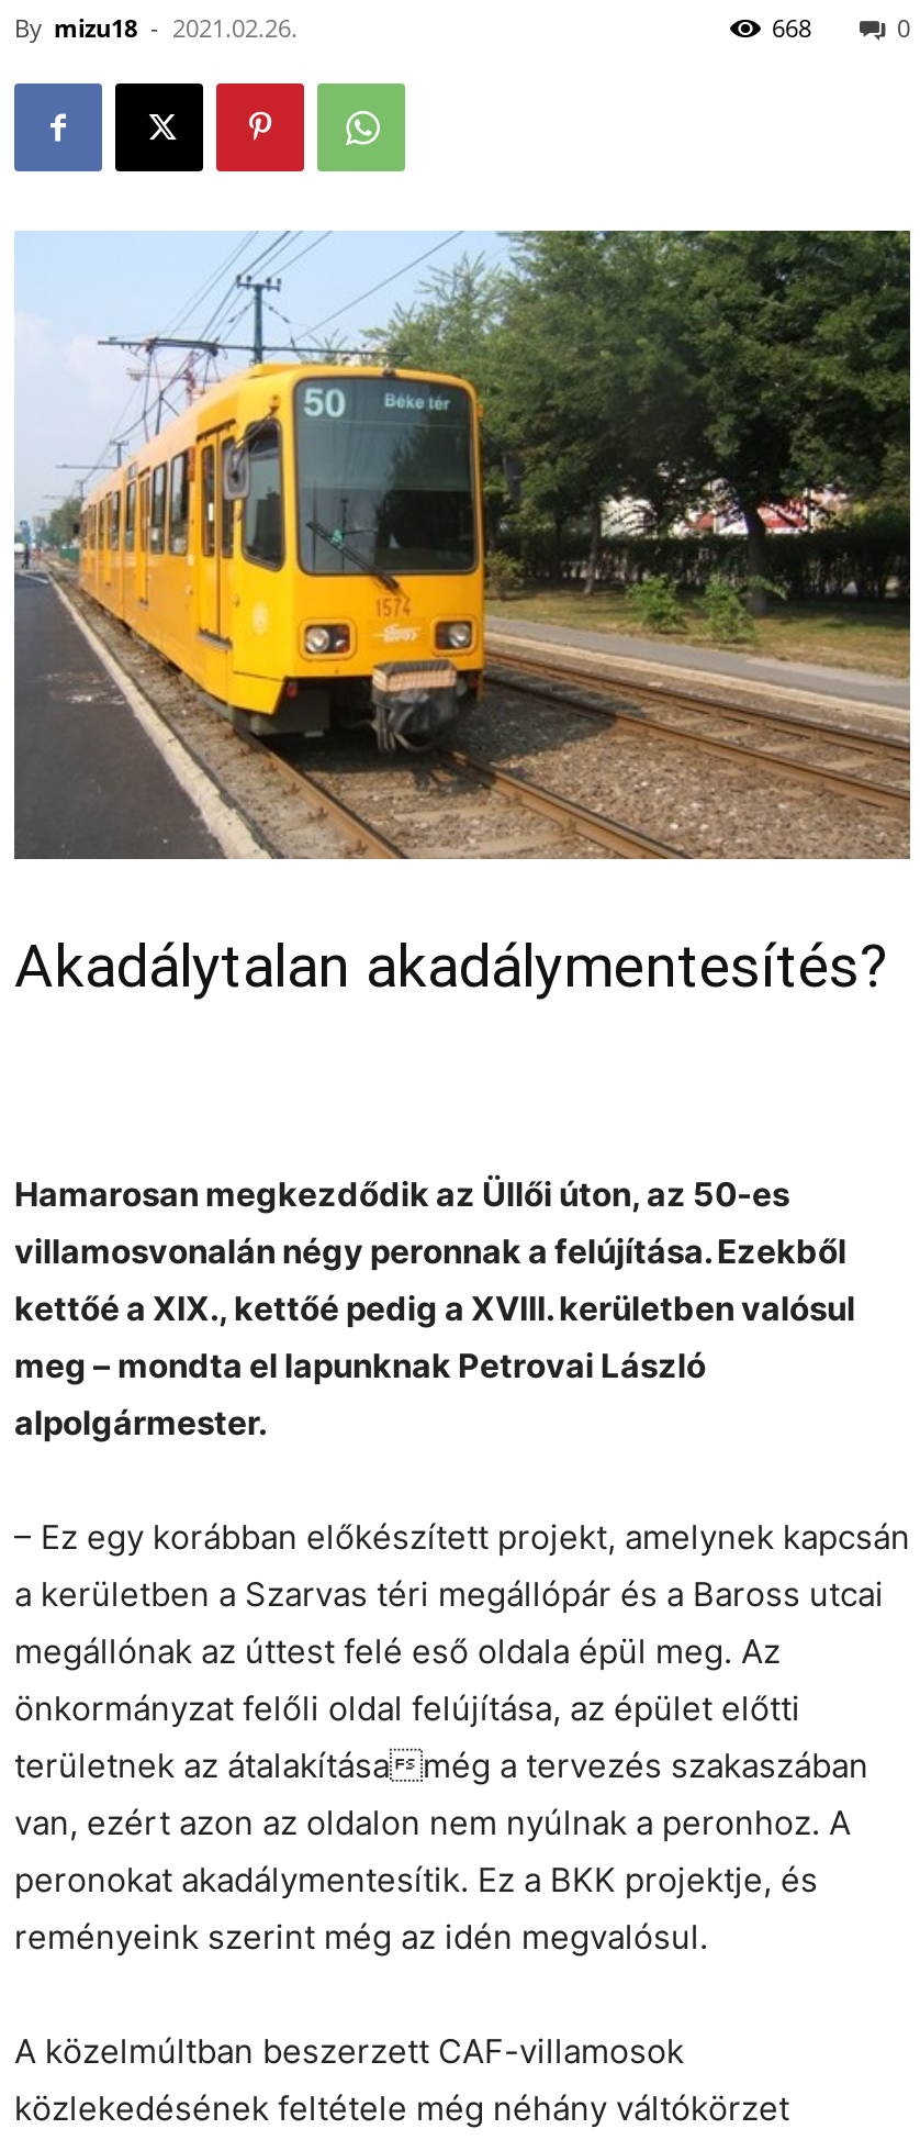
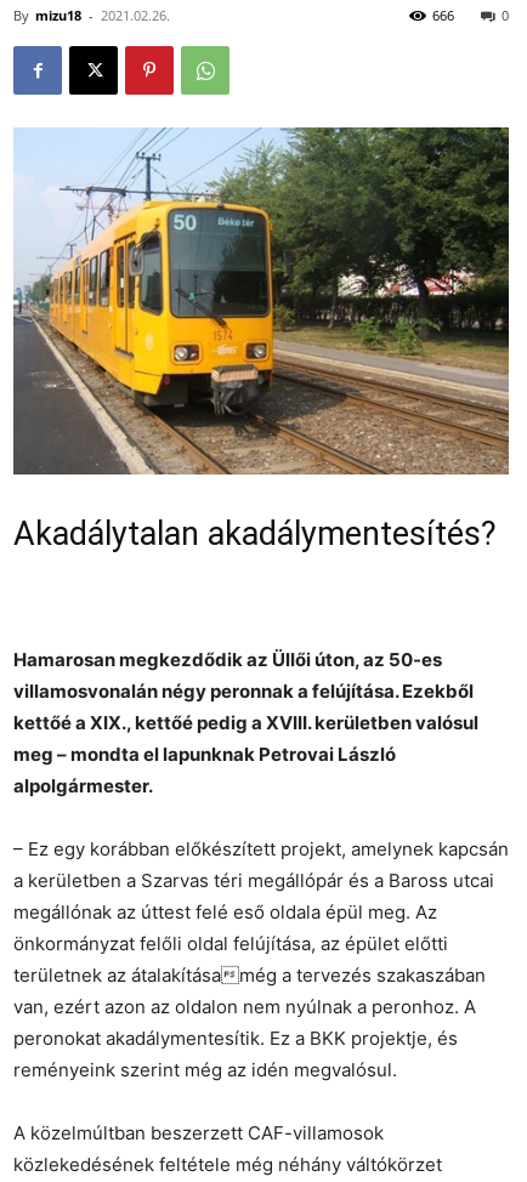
[772,11,811,44] 668 -> [432,6,454,24] 666

